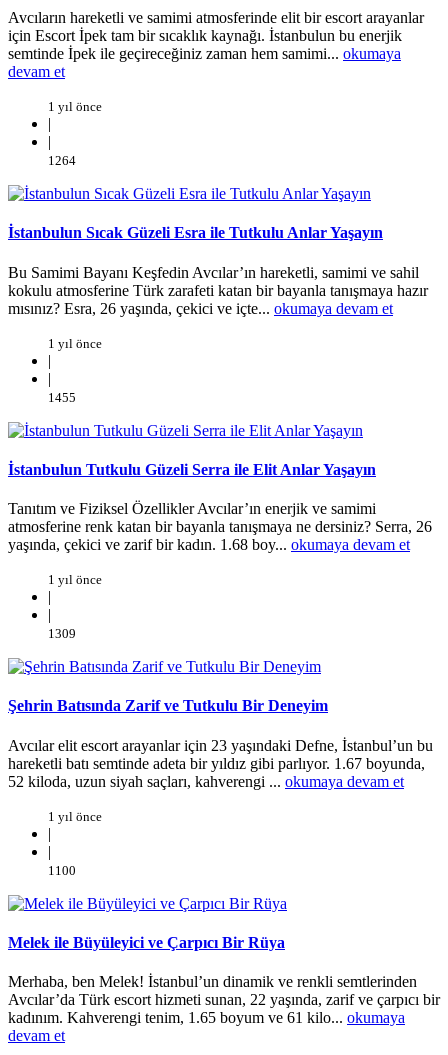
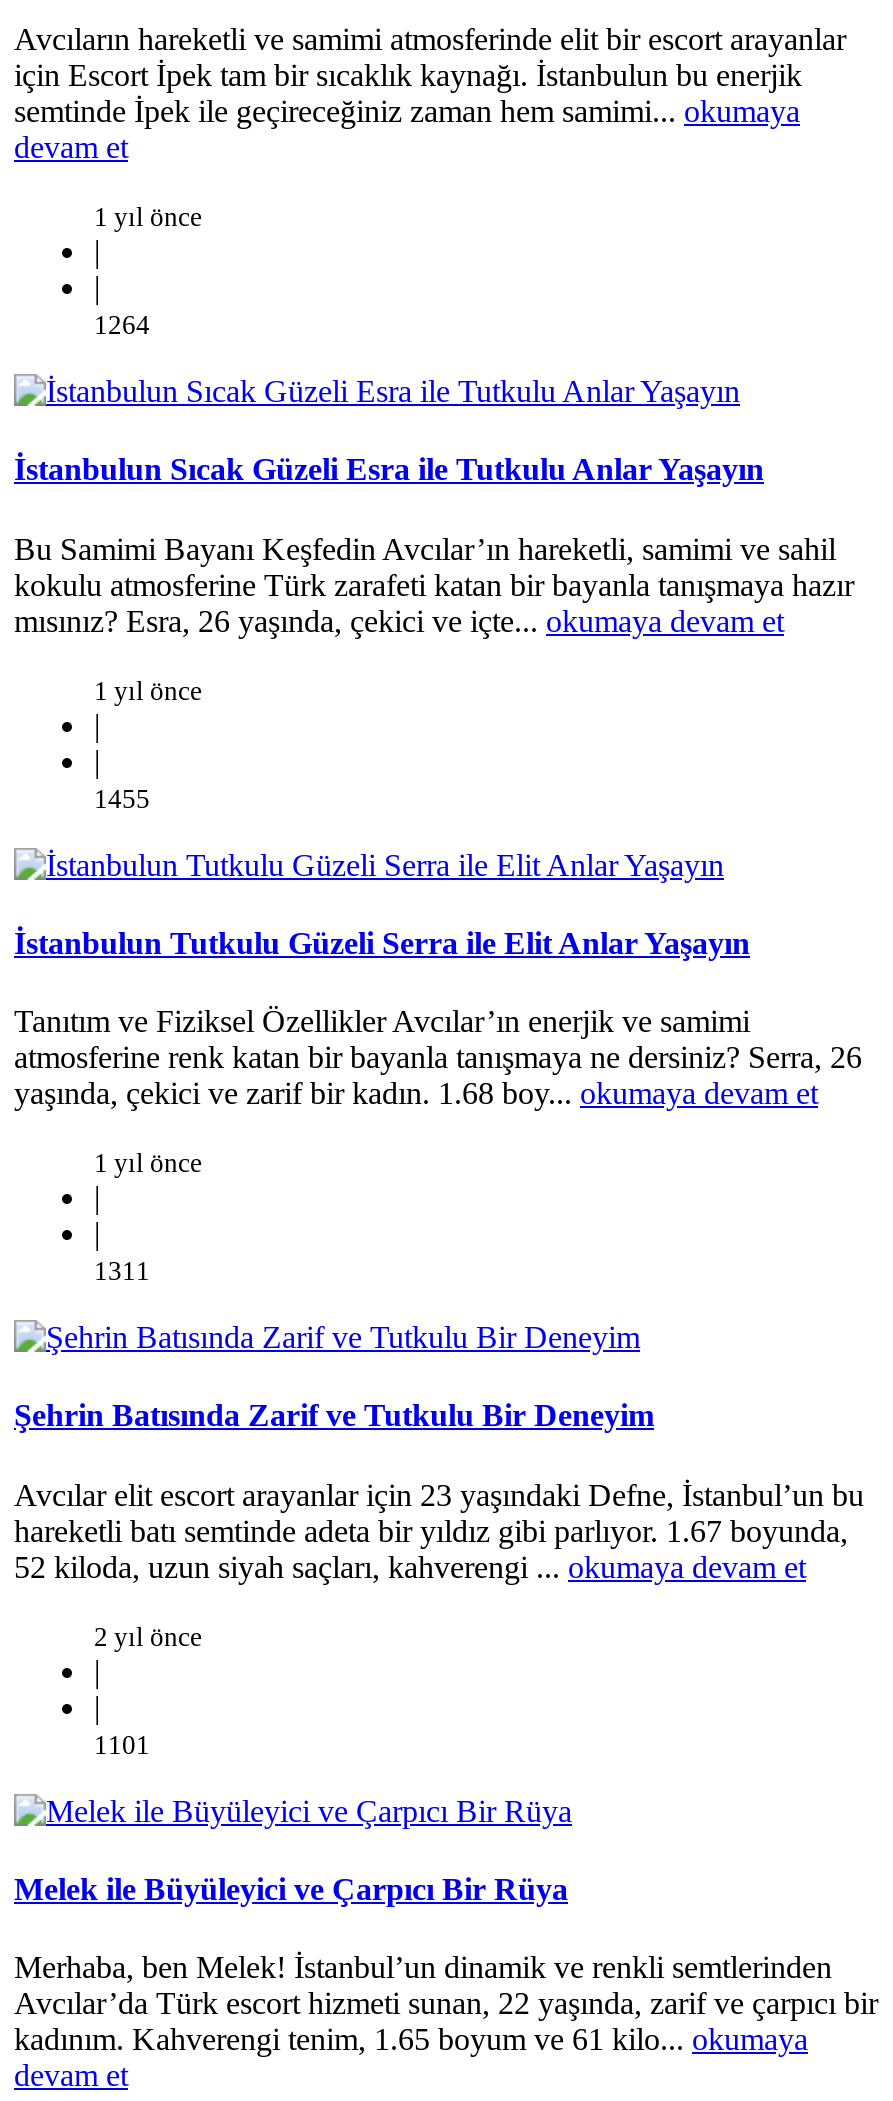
[48,626,76,641] 1309 -> [94,1256,150,1286] 1311
[48,809,102,824] 1 yıl önce -> [94,1621,202,1651] 2 yıl önce
[48,863,76,878] 1100 -> [94,1729,150,1759] 1101

